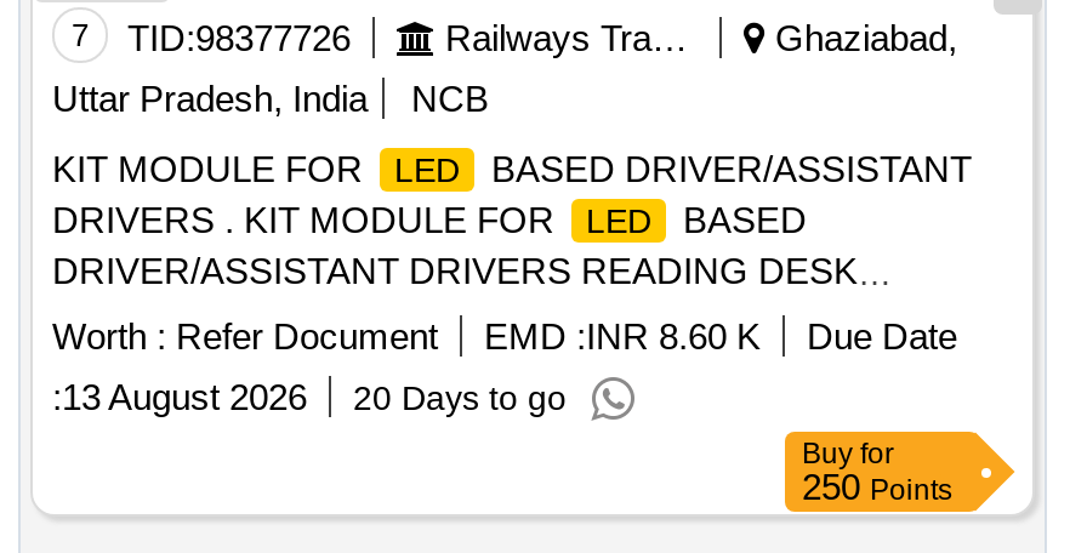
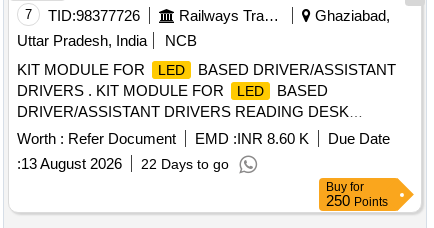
[52,376,567,418] :13 August 2026 20 Days to go -> [17,155,229,172] :13 August 2026 22 Days to go

